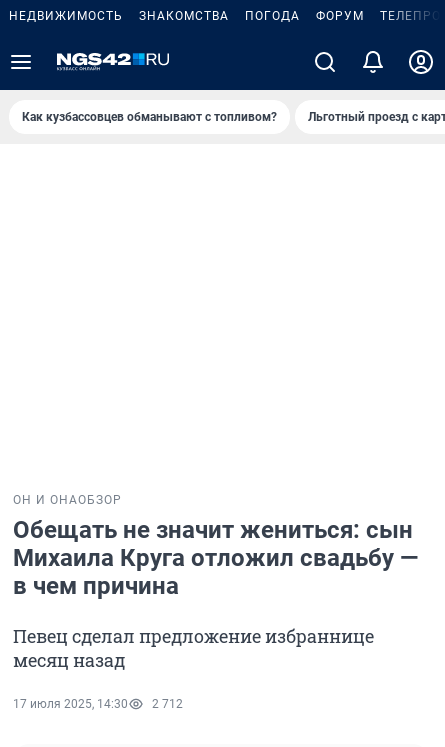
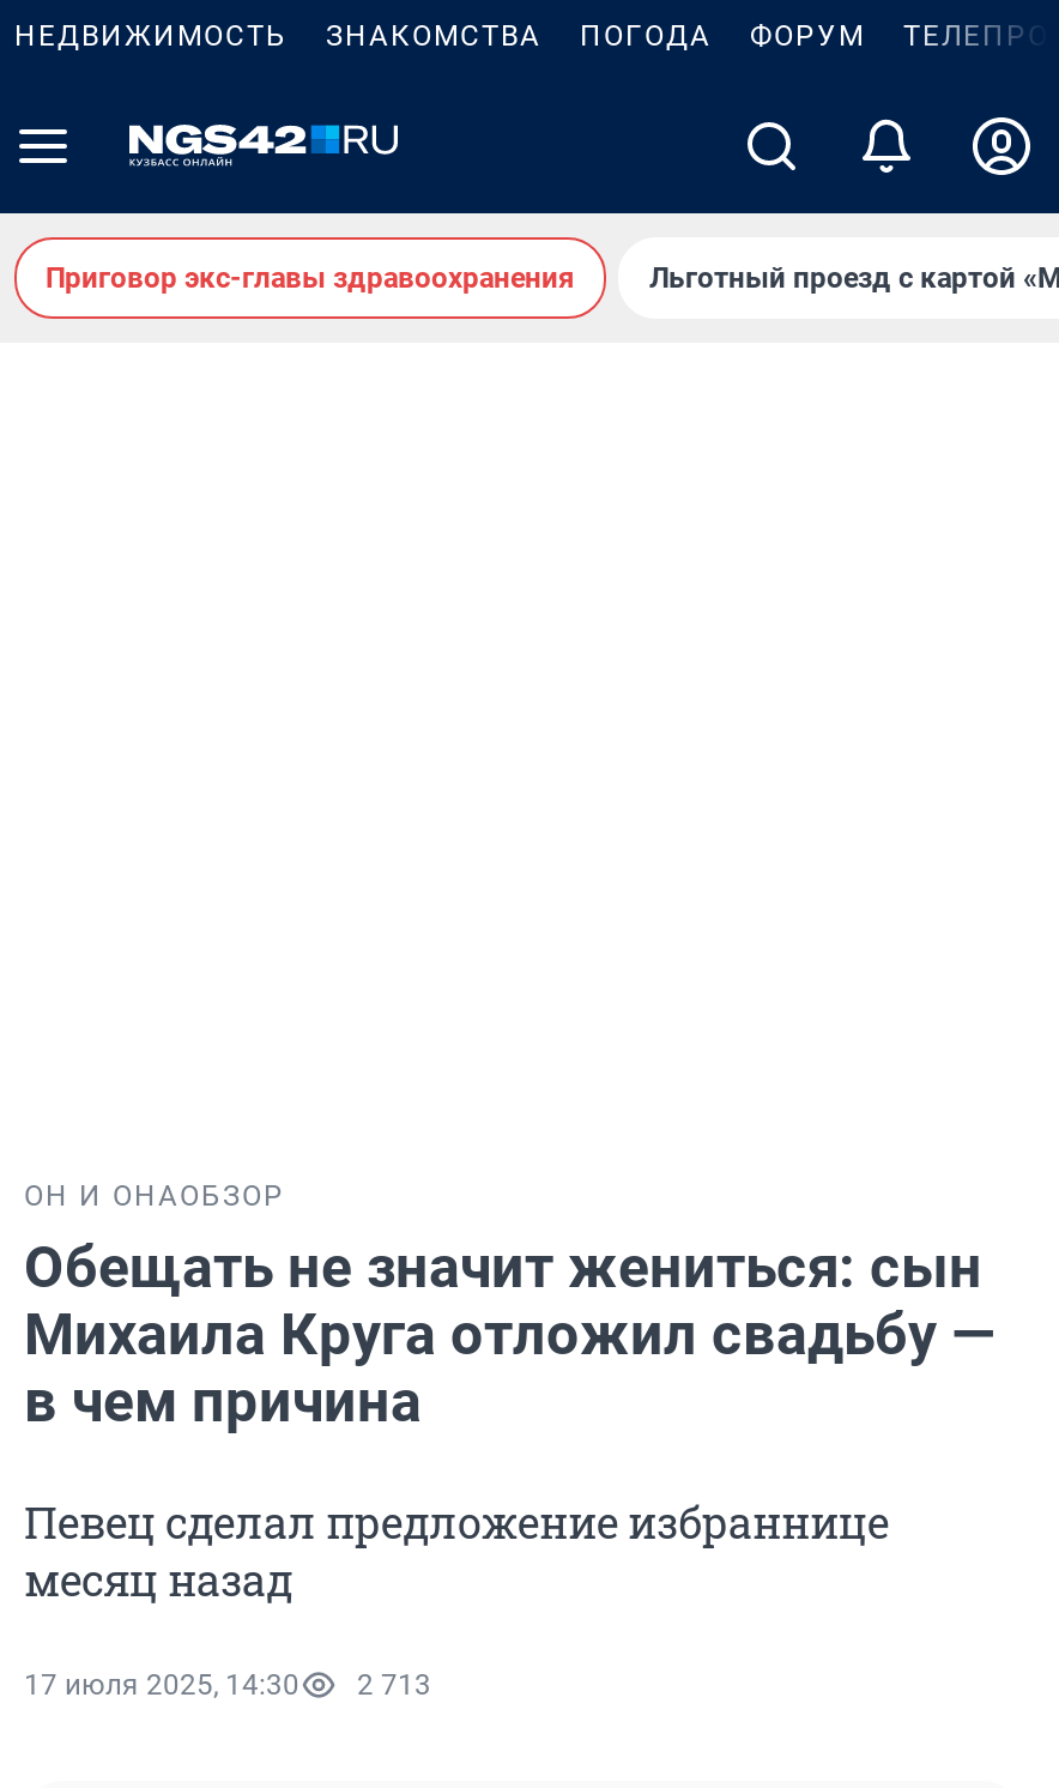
[22,110,277,124] Как кузбассовцев обманывают с топливом? -> [46,261,575,295] Приговор экс-главы здравоохранения
[13,697,183,711] 17 июля 2025, 14:30 2 712 -> [24,1668,431,1702] 17 июля 2025, 14:30 2 713

